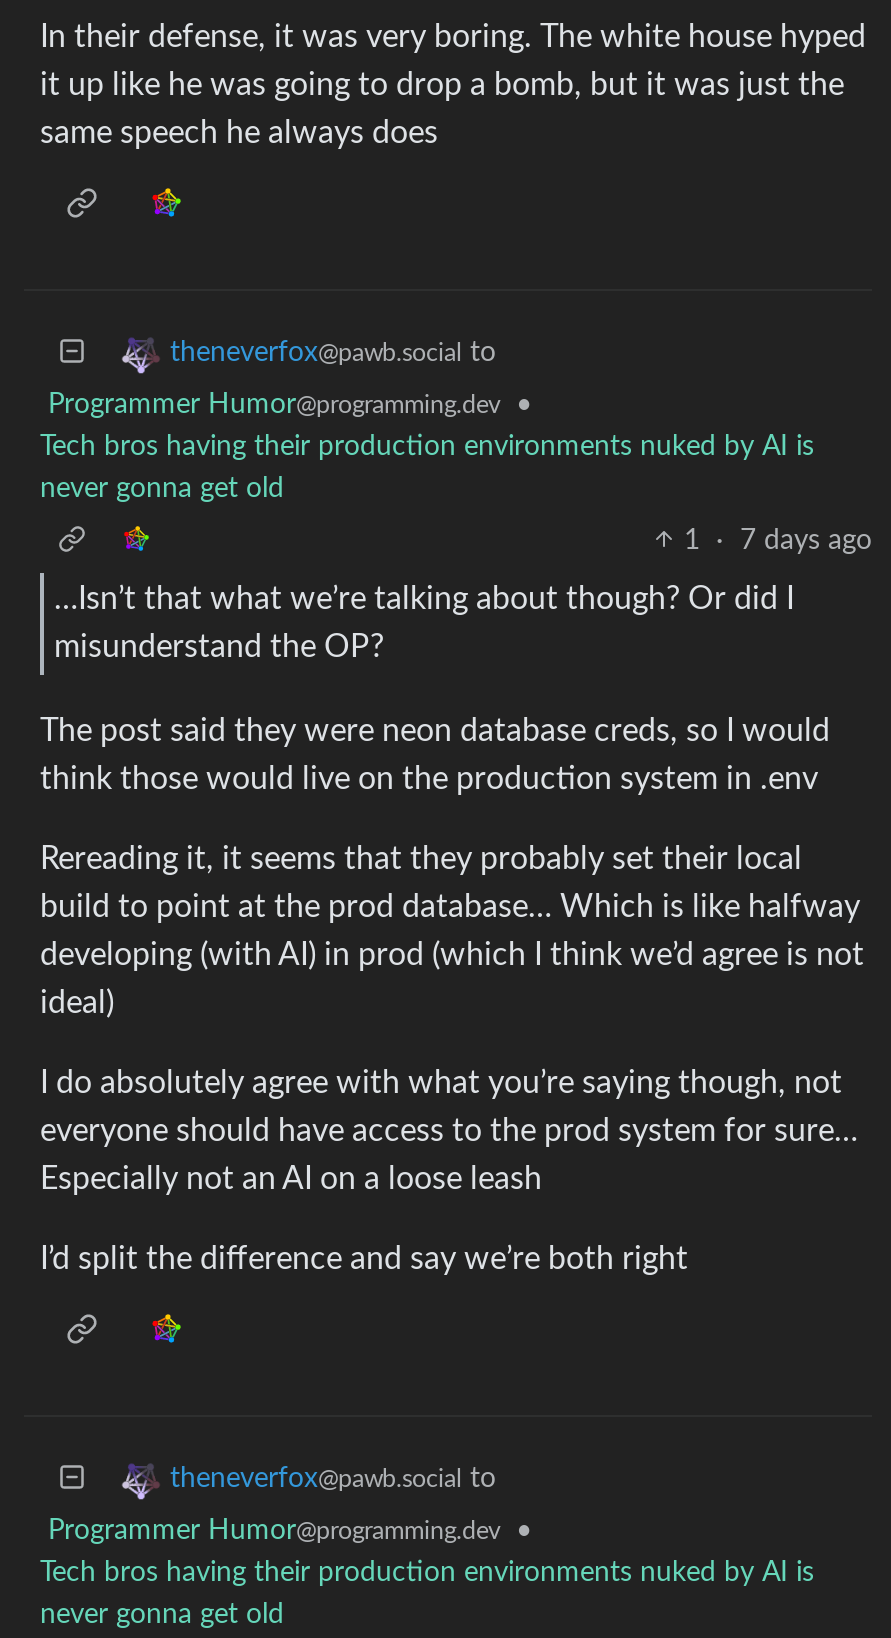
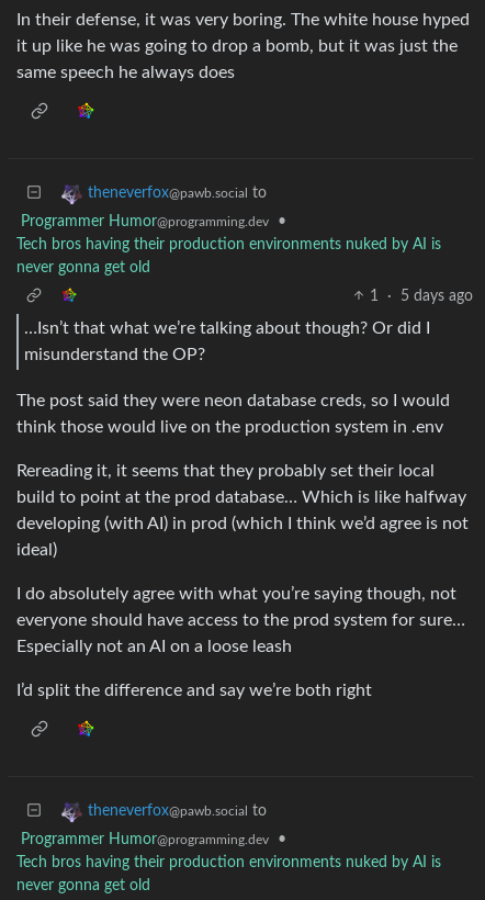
[684,526,872,554] 1 · 7 days ago -> [370,288,473,304] 1 · 5 days ago

